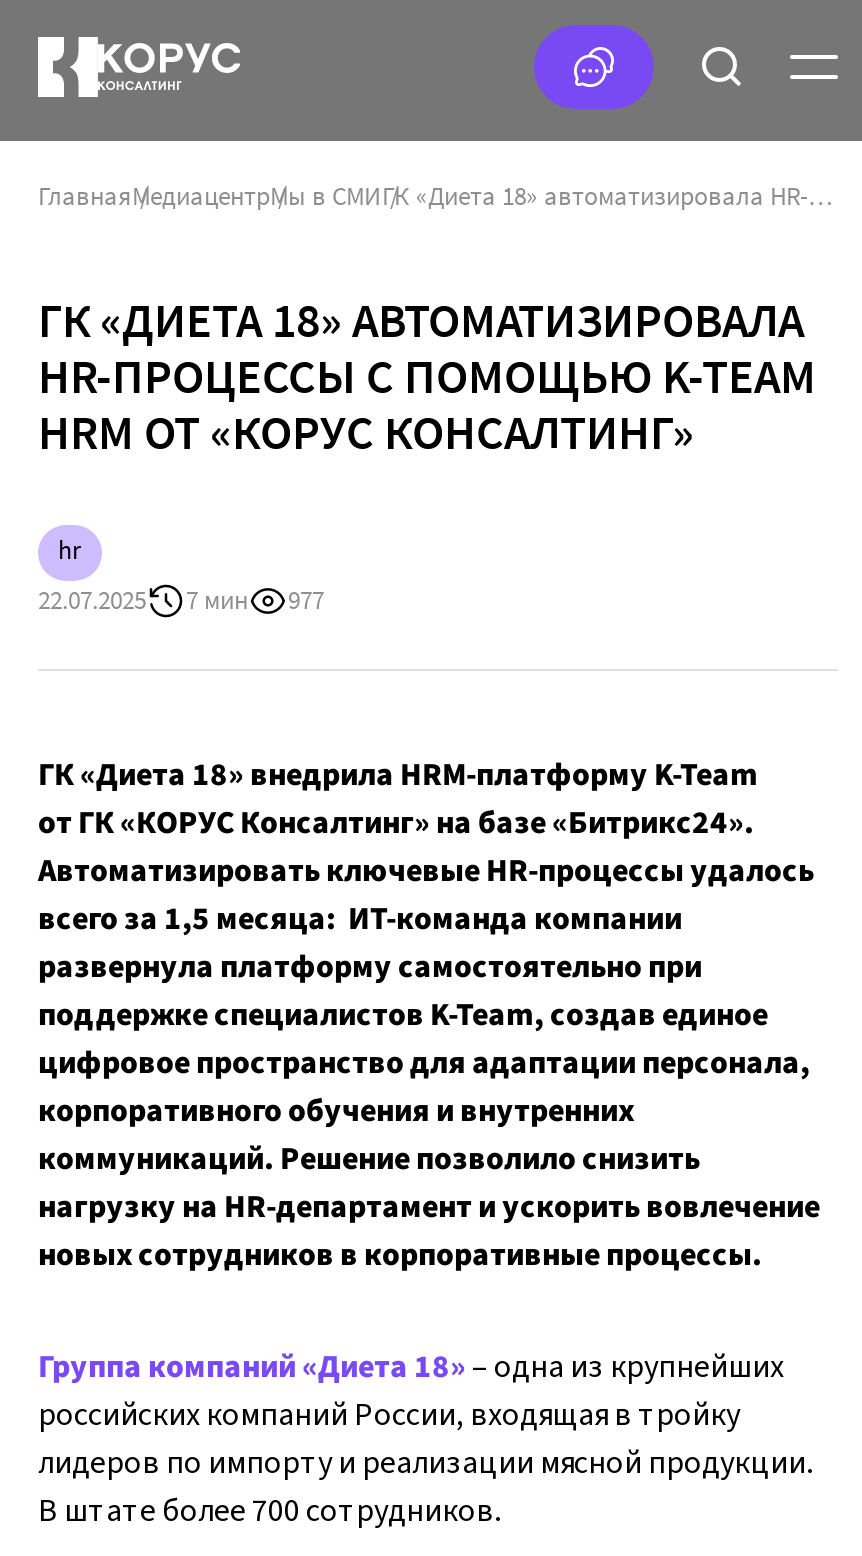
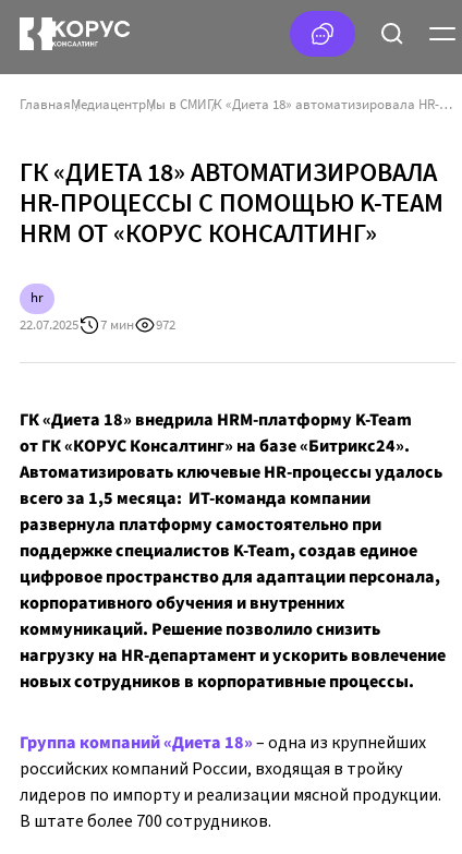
[38,583,324,617] 22.07.2025 7 мин 977 -> [20,315,175,334] 22.07.2025 7 мин 972

